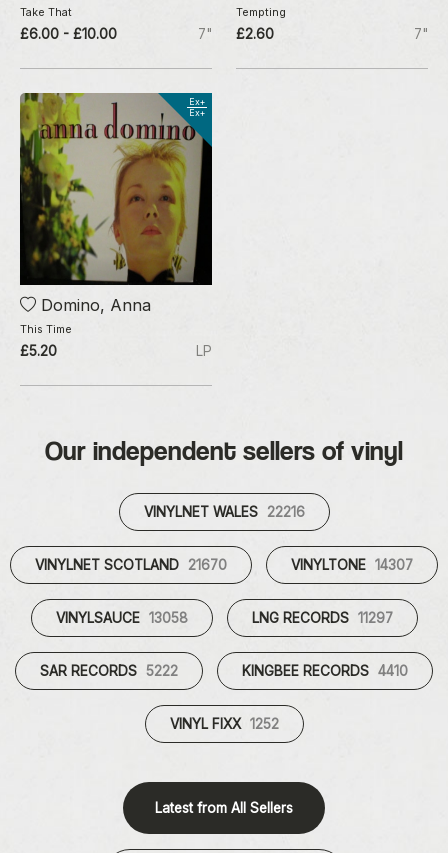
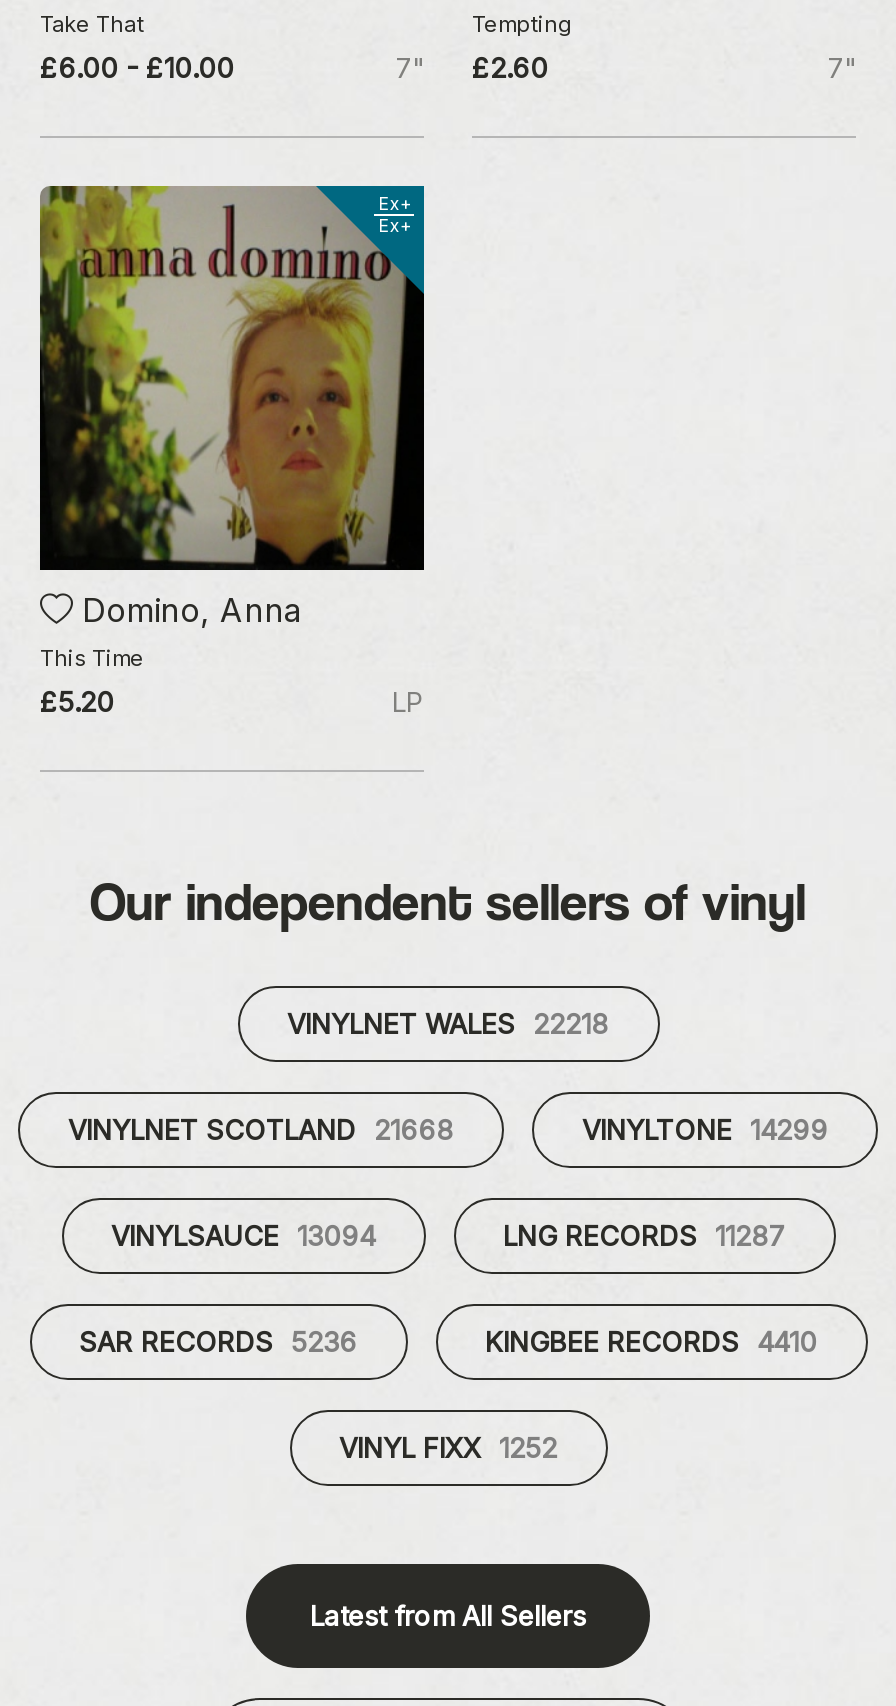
[143,504,304,520] VINYLNET WALES 22216 -> [287,1008,609,1040] VINYLNET WALES 22218
[35,557,227,573] VINYLNET SCOTLAND 21670 -> [68,1114,454,1146] VINYLNET SCOTLAND 21668
[291,557,413,573] VINYLTONE 14307 -> [582,1114,828,1146] VINYLTONE 14299
[55,610,187,626] VINYLSAUCE 13058 -> [111,1220,375,1252] VINYLSAUCE 13094
[251,610,392,626] LNG RECORDS 11297 -> [503,1220,785,1252] LNG RECORDS 11287
[40,663,178,679] SAR RECORDS 5222 -> [79,1326,357,1358] SAR RECORDS 5236

